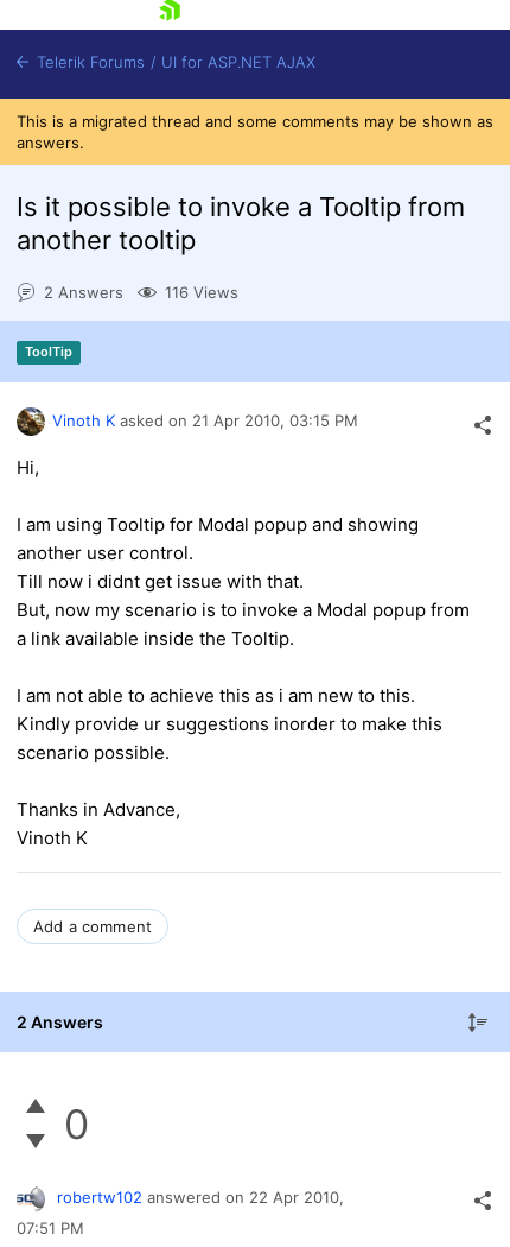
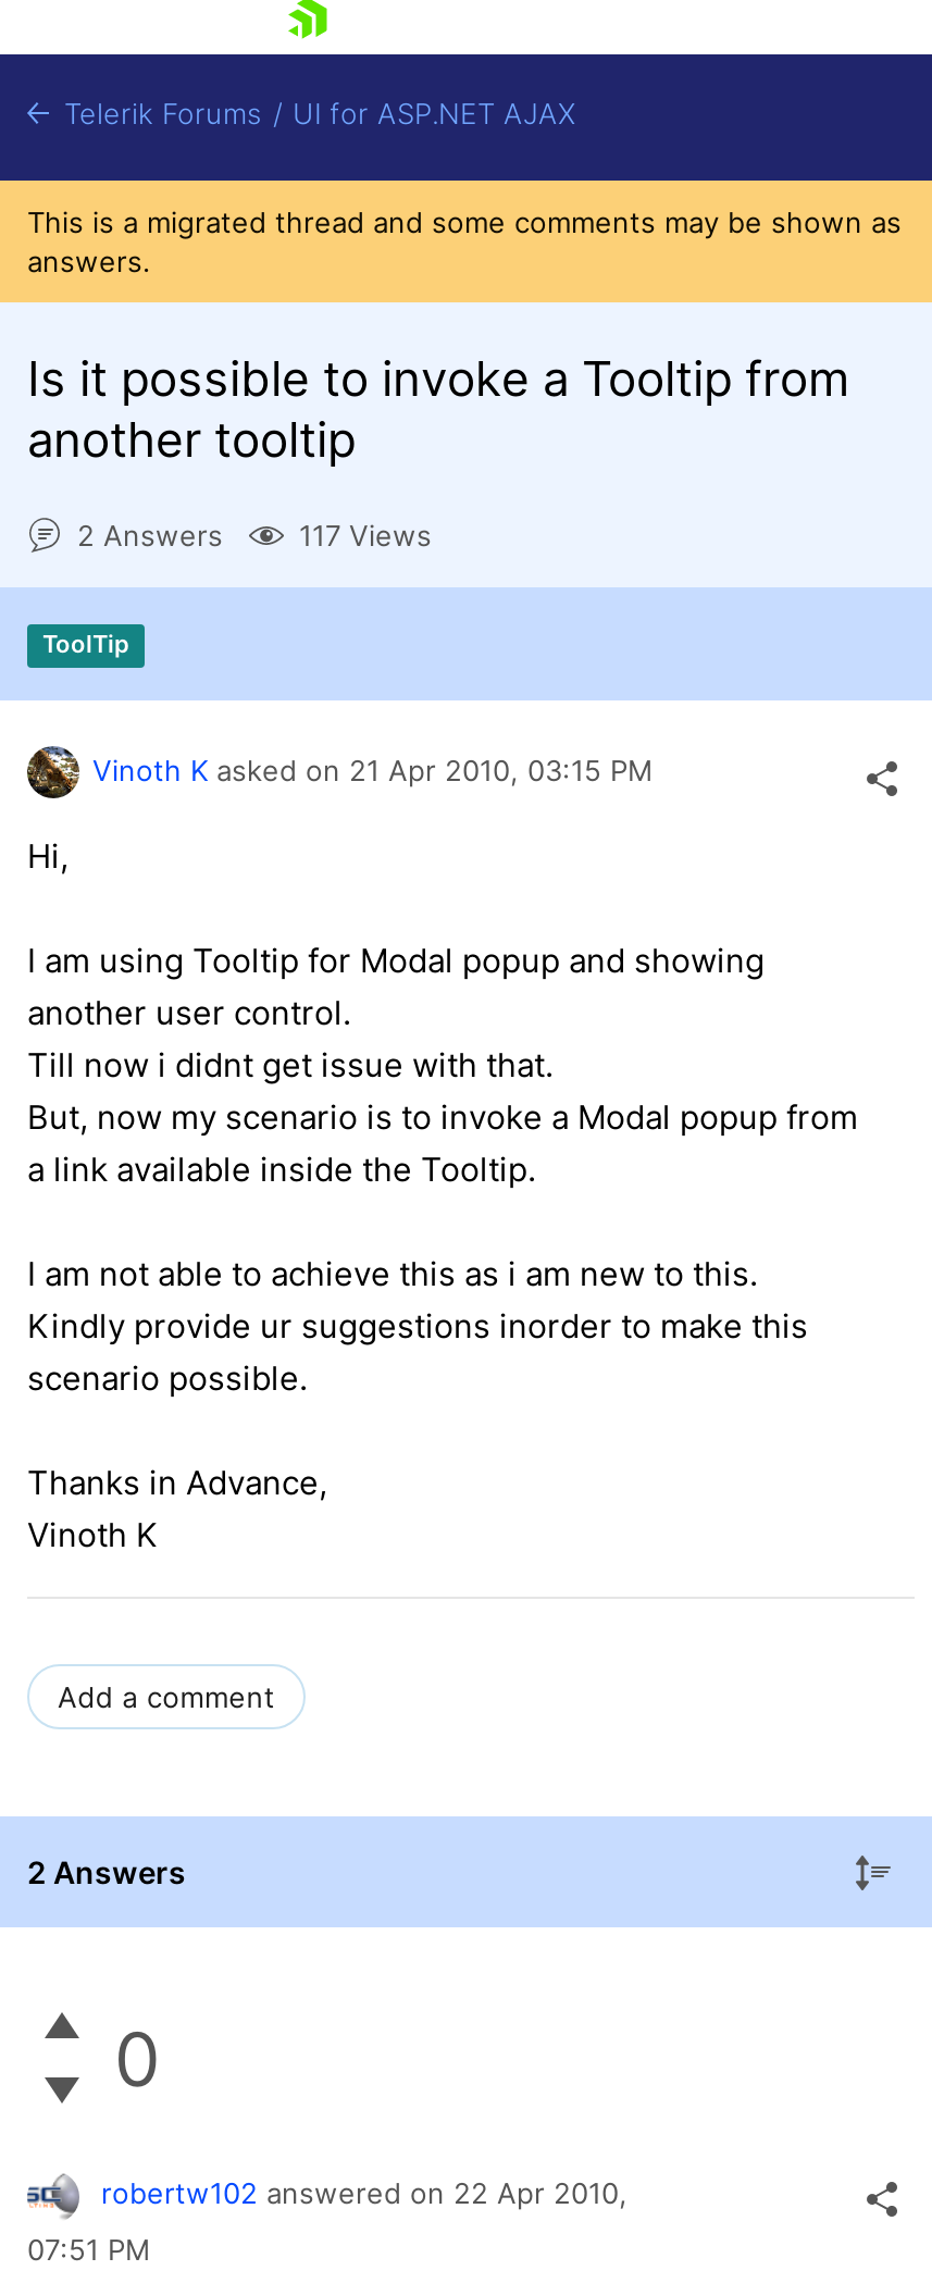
[165,283,238,302] 116 Views -> [299,519,432,554] 117 Views

